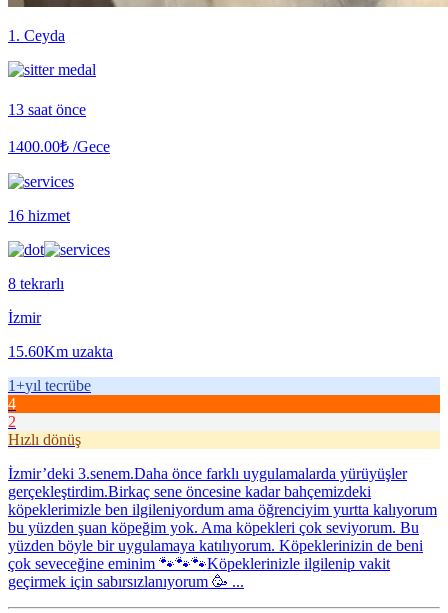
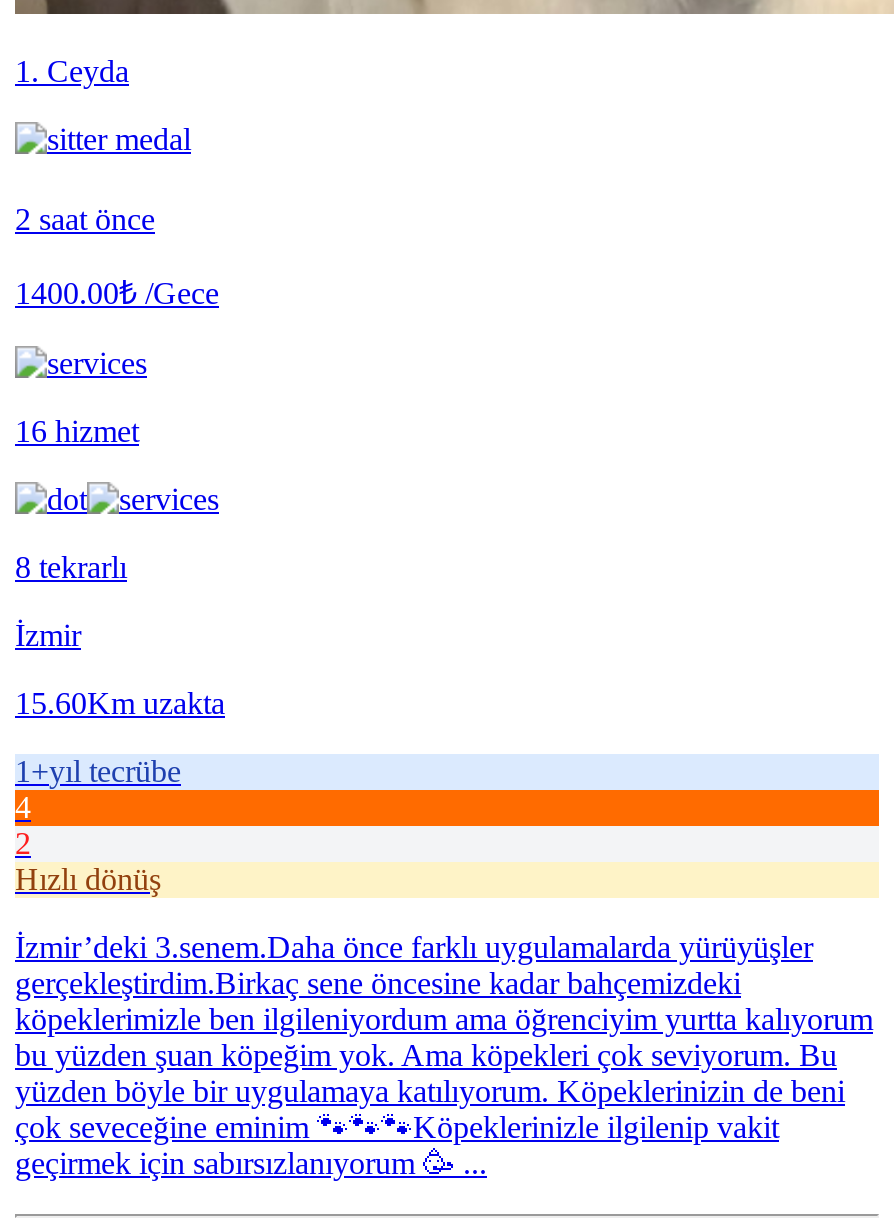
[8,101,86,118] 13 saat önce -> [15,202,155,236] 2 saat önce

